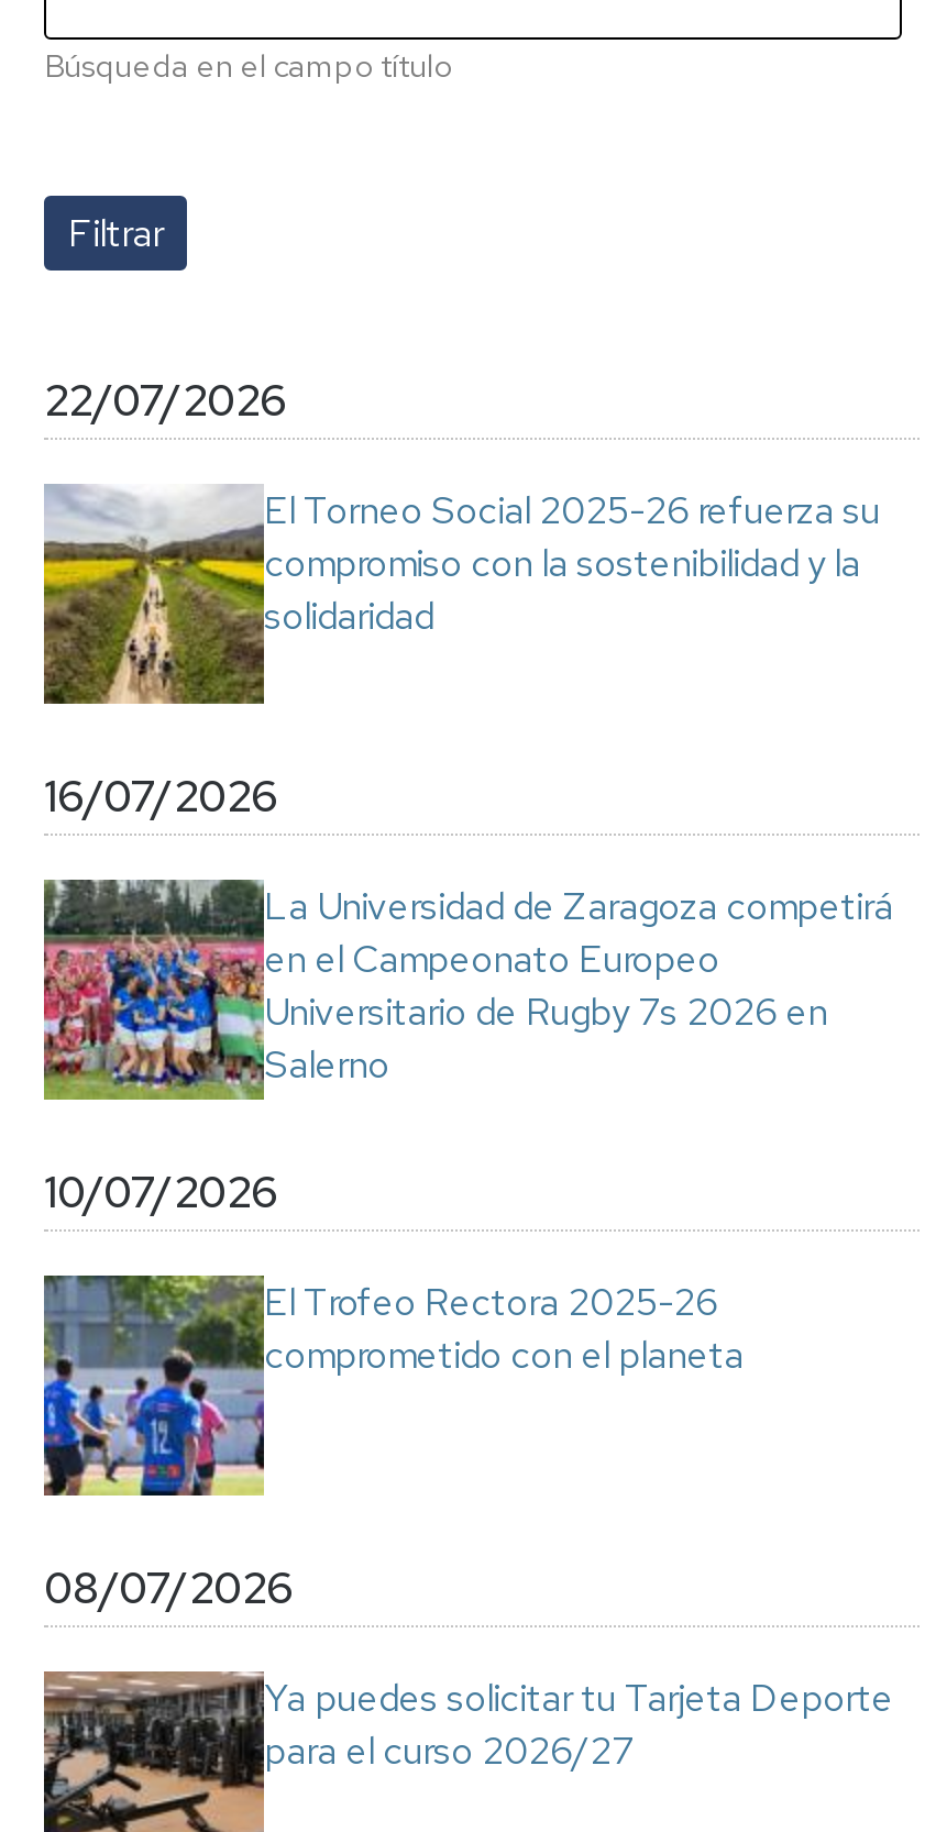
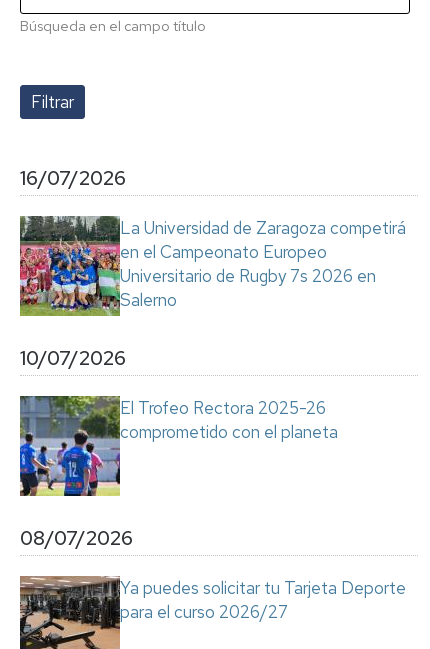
[42,372,880,706] [image] | 22/07/2026 | El Torneo Social 2025-26 refuerza su | compromiso con la sostenibilidad y la | solidaridad -> none

